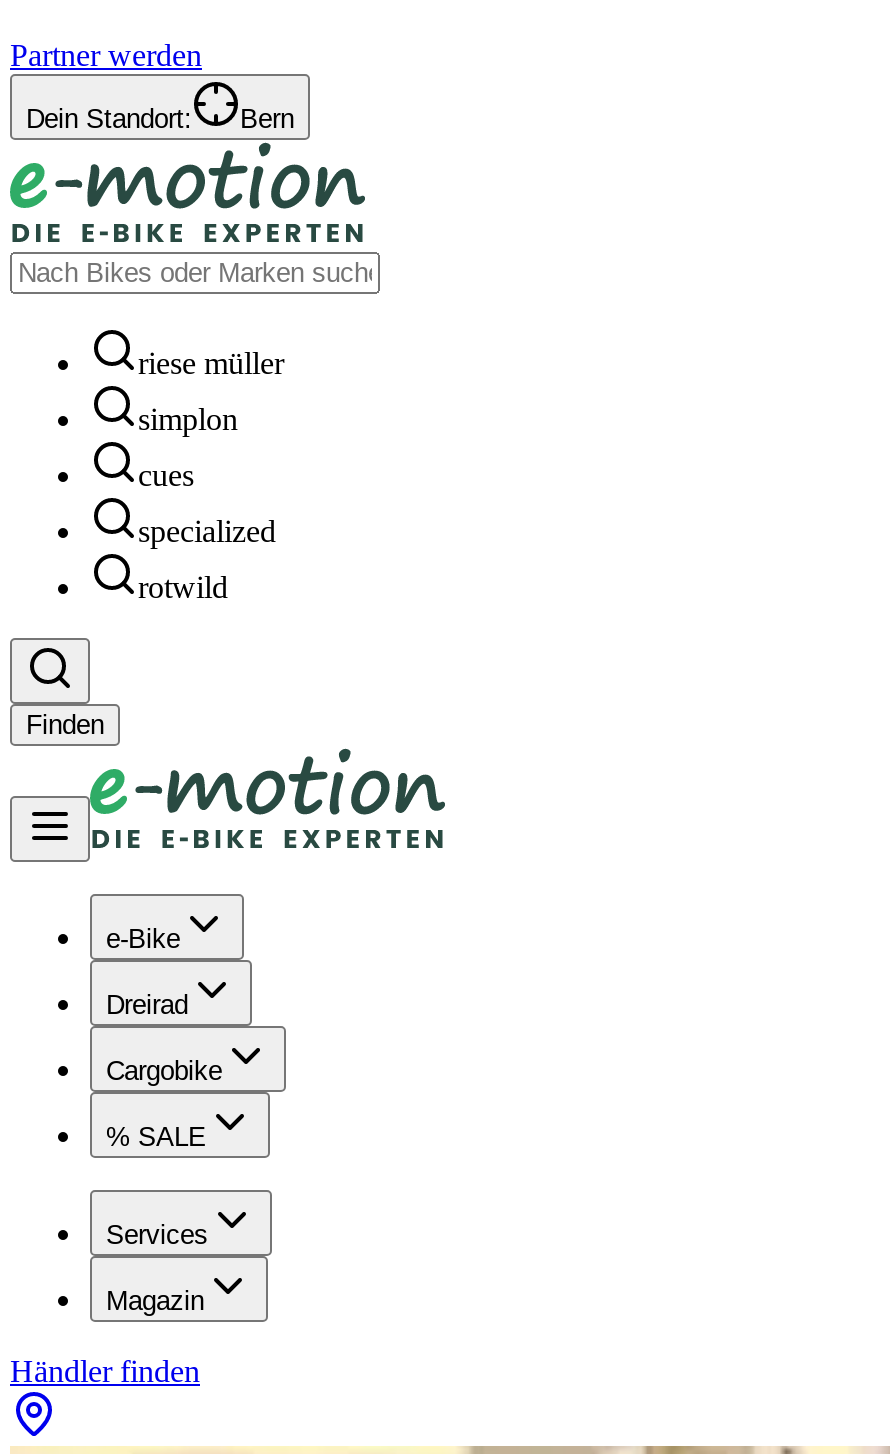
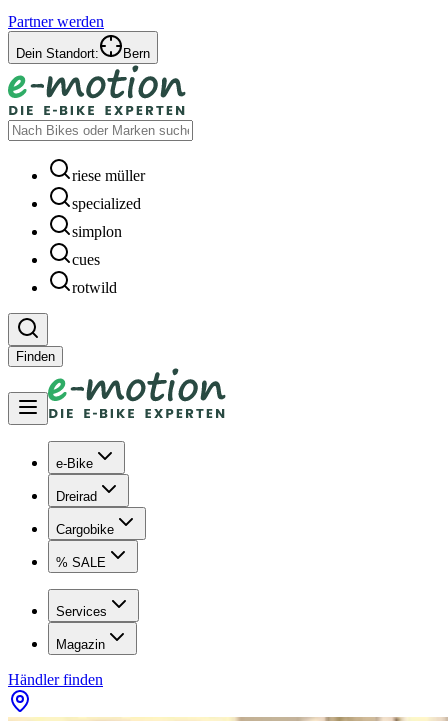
moved [138,402,238,492] -> [72,223,122,268]: simplon | cues
moved [138,514,276,548] -> [72,195,141,212]: specialized

